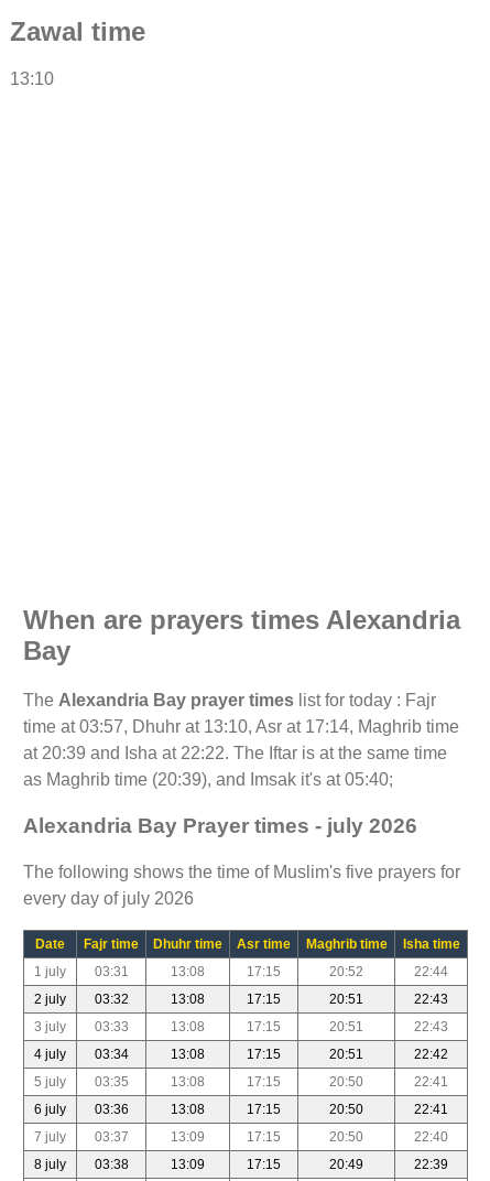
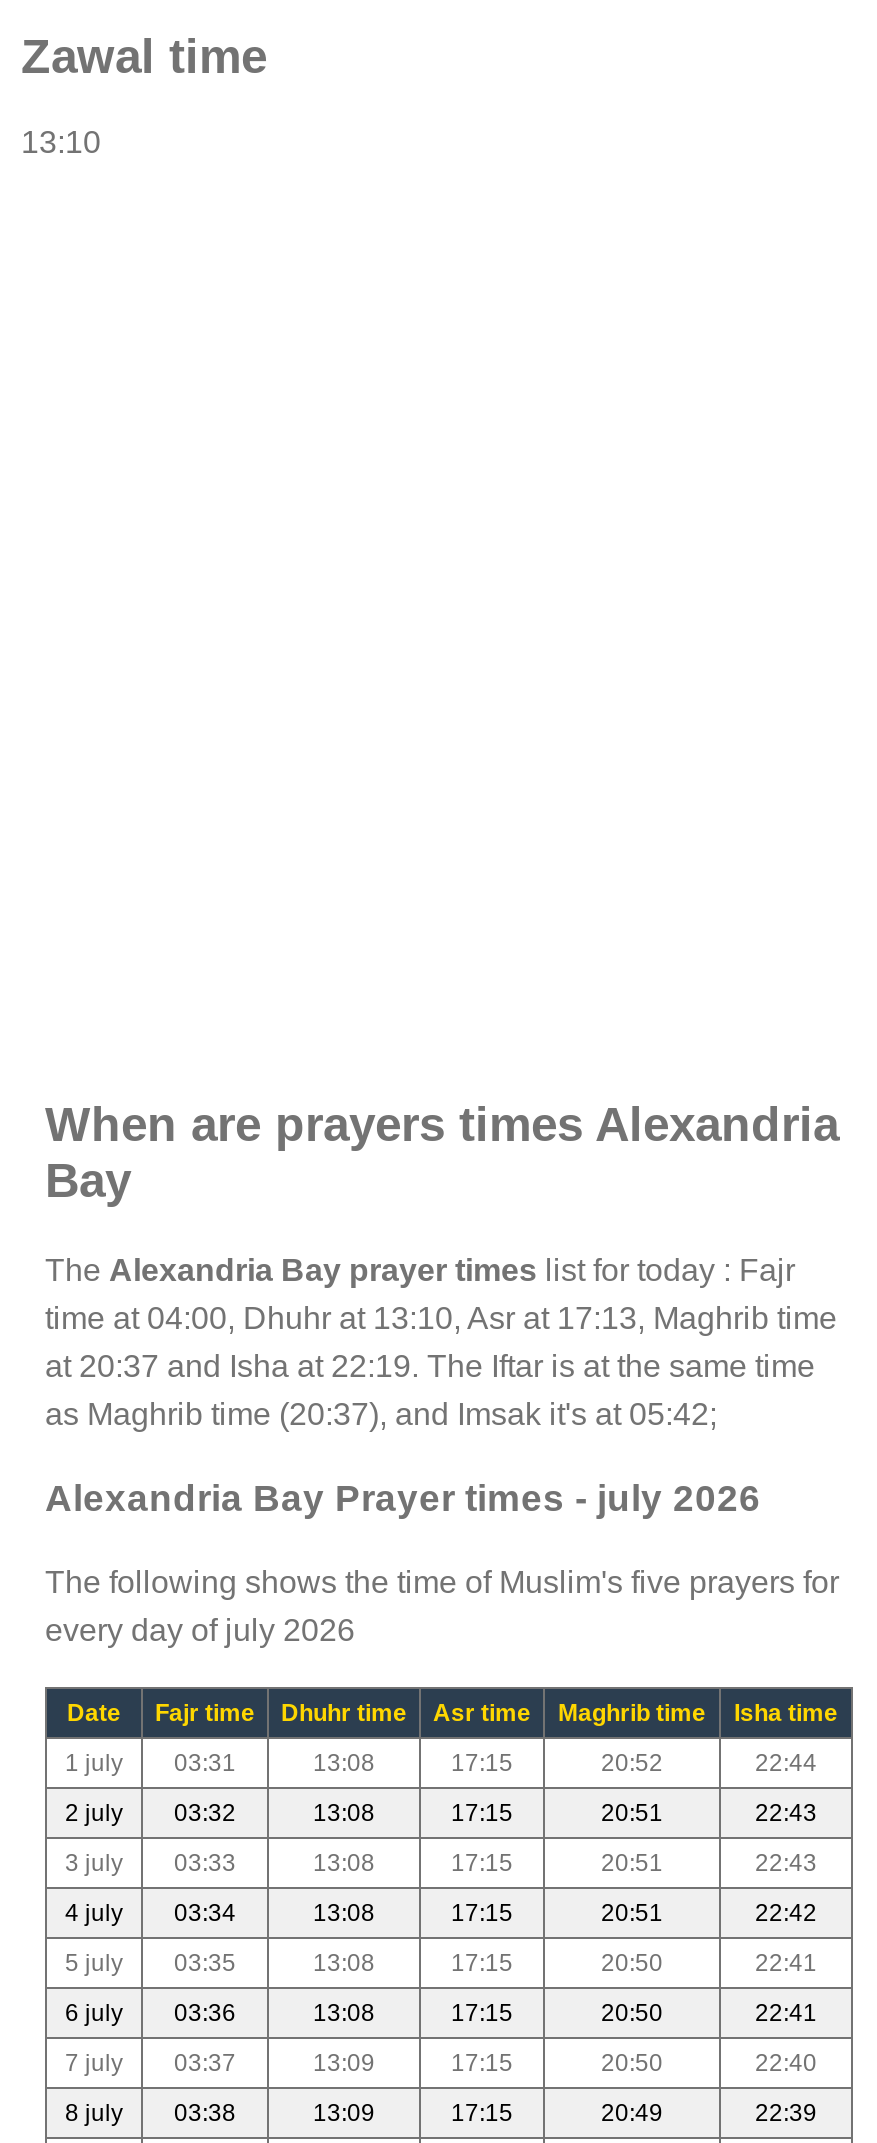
[23,718,459,736] time at 03:57, Dhuhr at 13:10, Asr at 17:14, Maghrib time -> [45,1302,837,1336] time at 04:00, Dhuhr at 13:10, Asr at 17:13, Maghrib time
[23,744,447,763] at 20:39 and Isha at 22:22. The Iftar is at the same time -> [45,1350,815,1384] at 20:37 and Isha at 22:19. The Iftar is at the same time
[23,771,393,789] as Maghrib time (20:39), and Imsak it's at 05:40; -> [45,1398,717,1432] as Maghrib time (20:37), and Imsak it's at 05:42;

